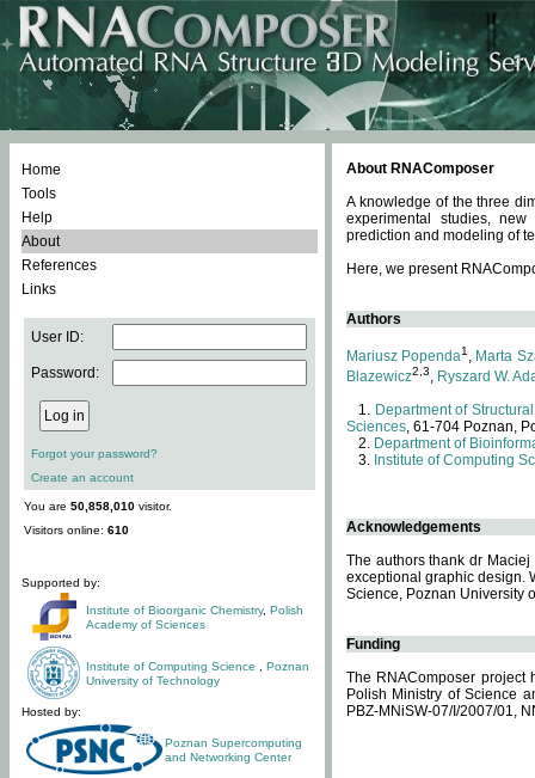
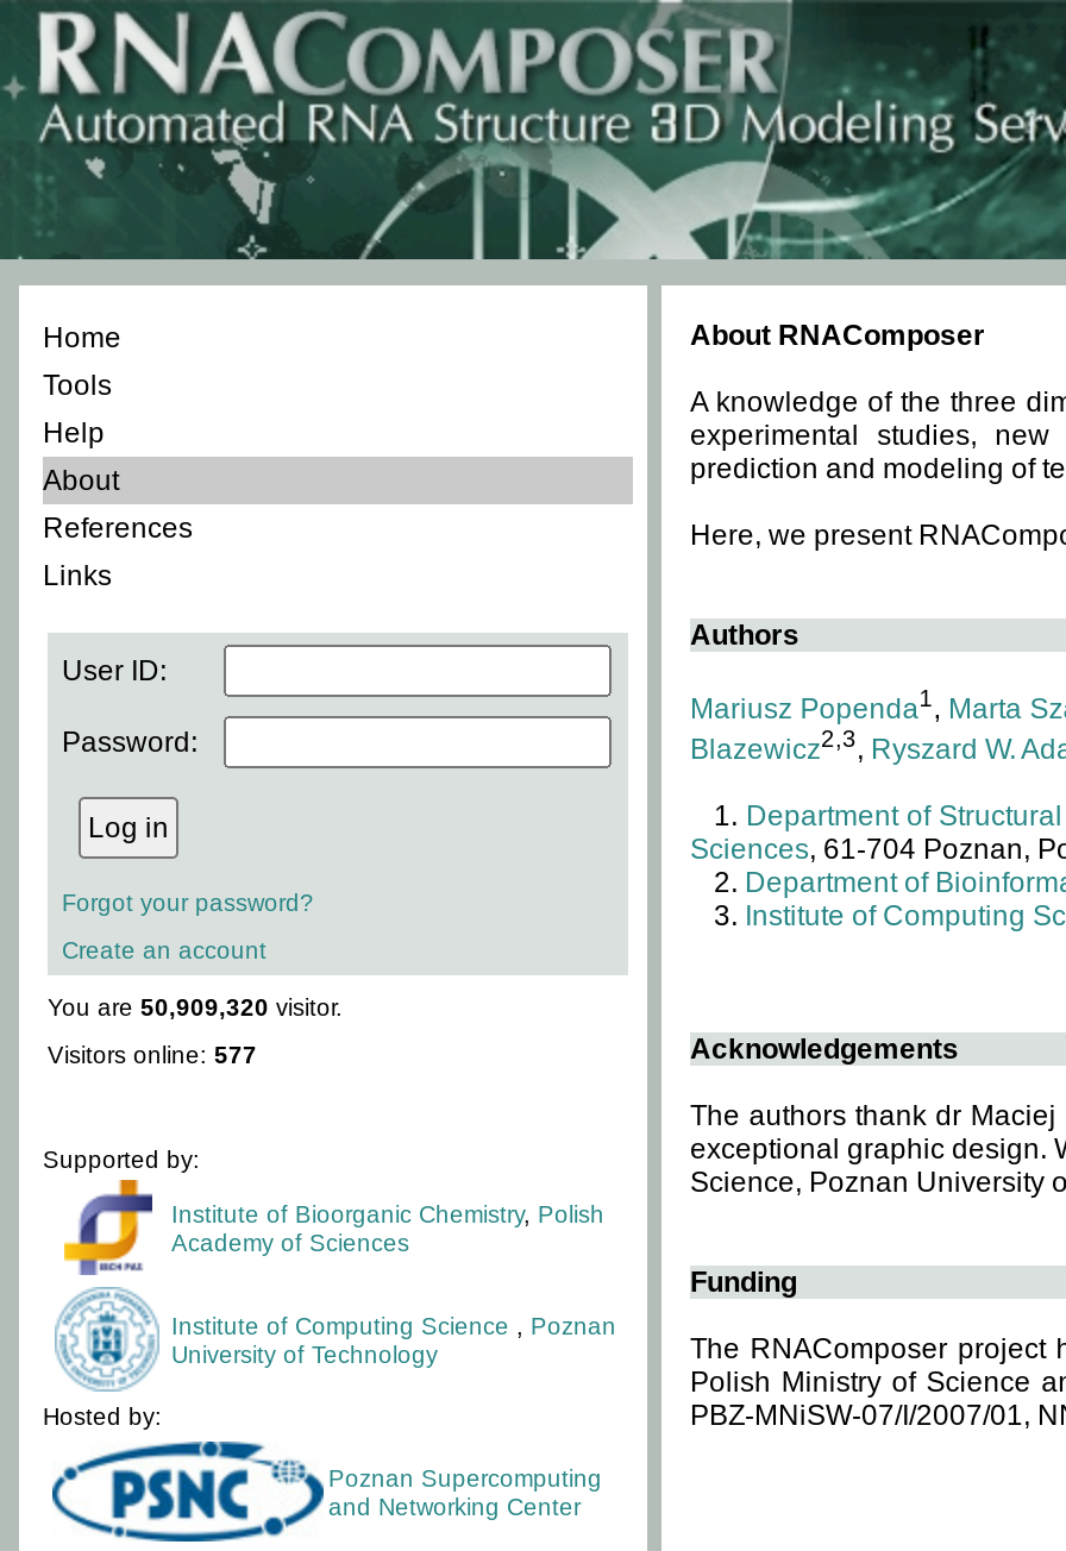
[24,500,172,513] You are 50,858,010 visitor. -> [48,994,343,1021] You are 50,909,320 visitor.
[24,523,129,537] Visitors online: 610 -> [48,1042,257,1068] Visitors online: 577

